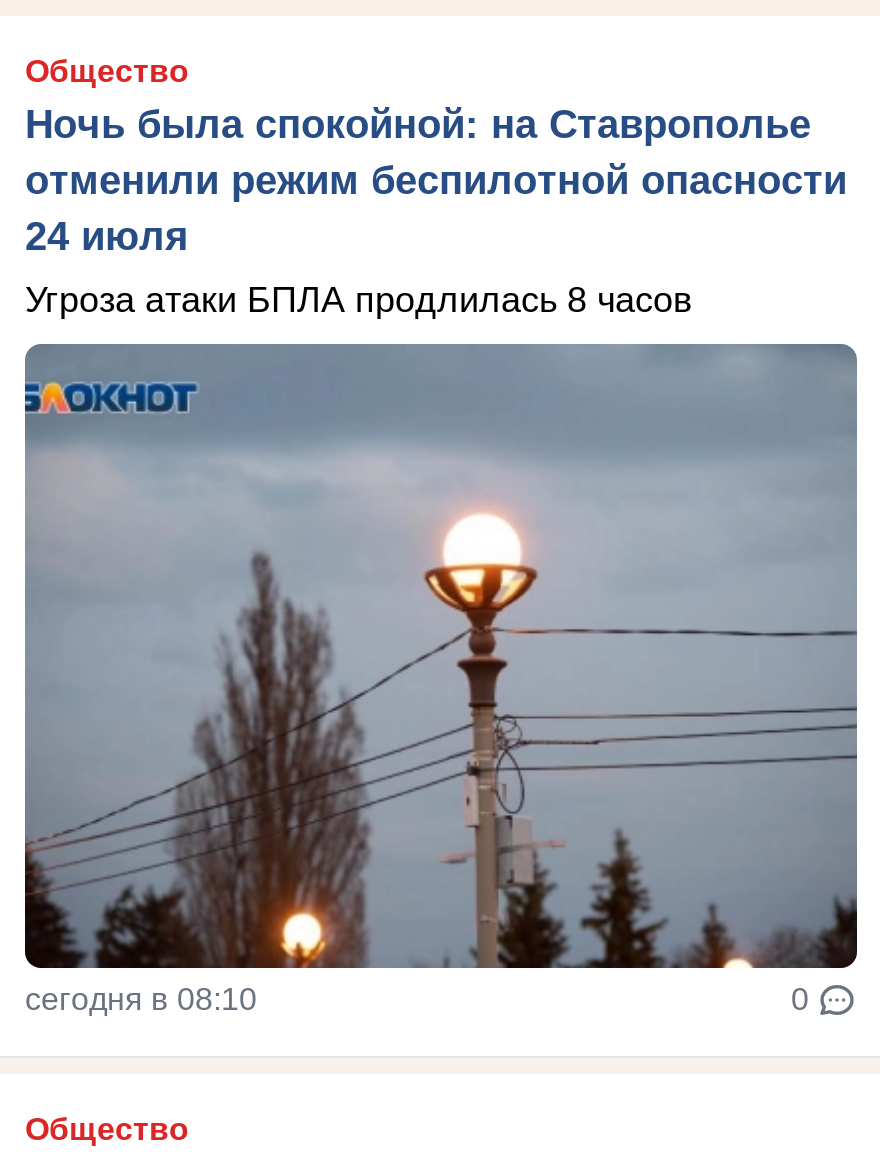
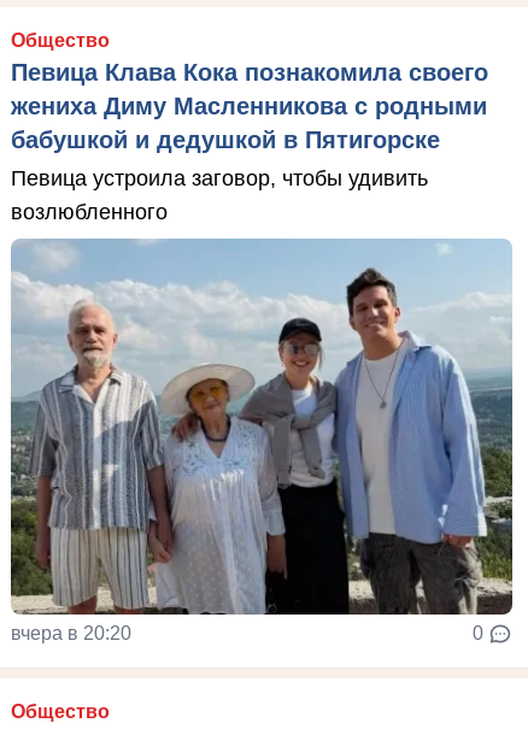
[25,102,847,258] Ночь была спокойной: на Ставрополье | отменили режим беспилотной опасности | 24 июля -> [11,59,488,153] Певица Клава Кока познакомила своего | жениха Диму Масленникова с родными | бабушкой и дедушкой в Пятигорске
[25,280,693,320] Угроза атаки БПЛА продлилась 8 часов -> [11,166,428,224] Певица устроила заговор, чтобы удивить | возлюбленного
[23,344,857,1016] [image] | сегодня в 08:10 -> [11,239,512,644] [image] | вчера в 20:20

